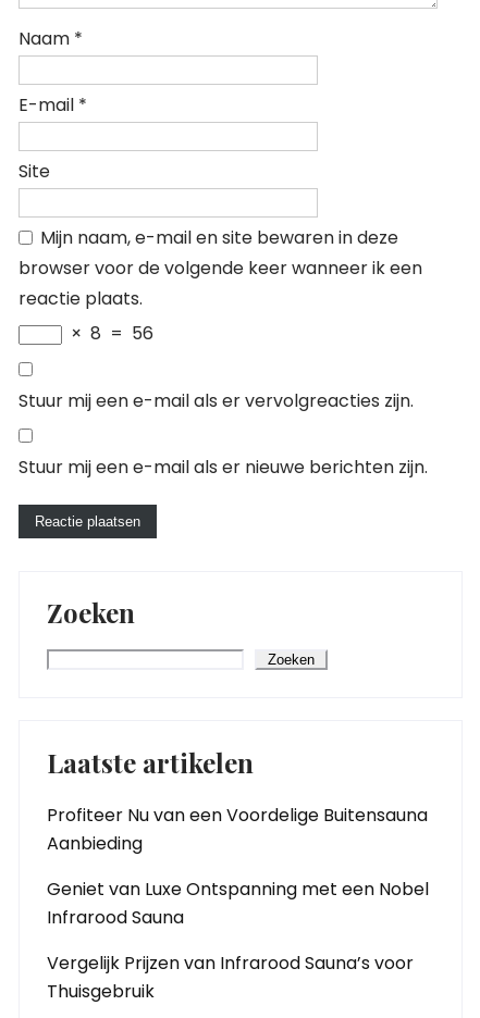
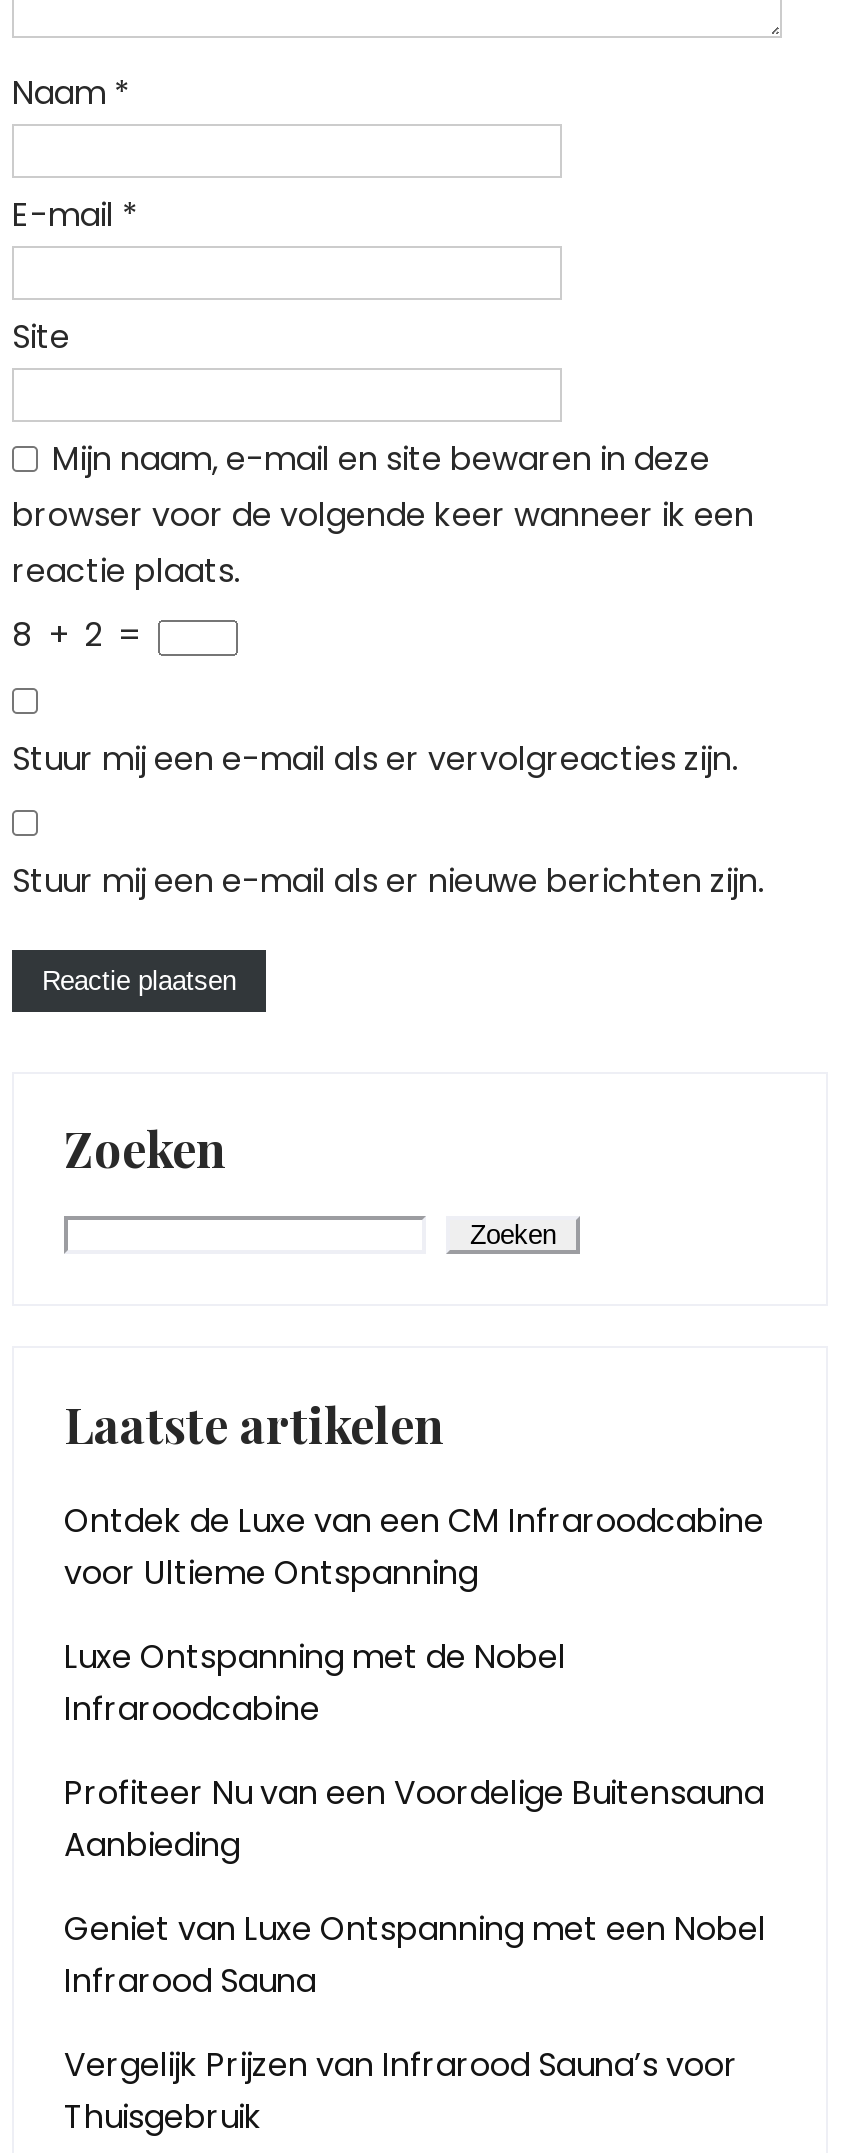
[66,321,153,346] × 8 = 56 -> [12,612,150,658] 8 + 2 =
none -> [64,1498,764,1732] Ontdek de Luxe van een CM Infraroodcabine | voor Ultieme Ontspanning | Luxe Ontspanning met de Nobel | Infraroodcabine

